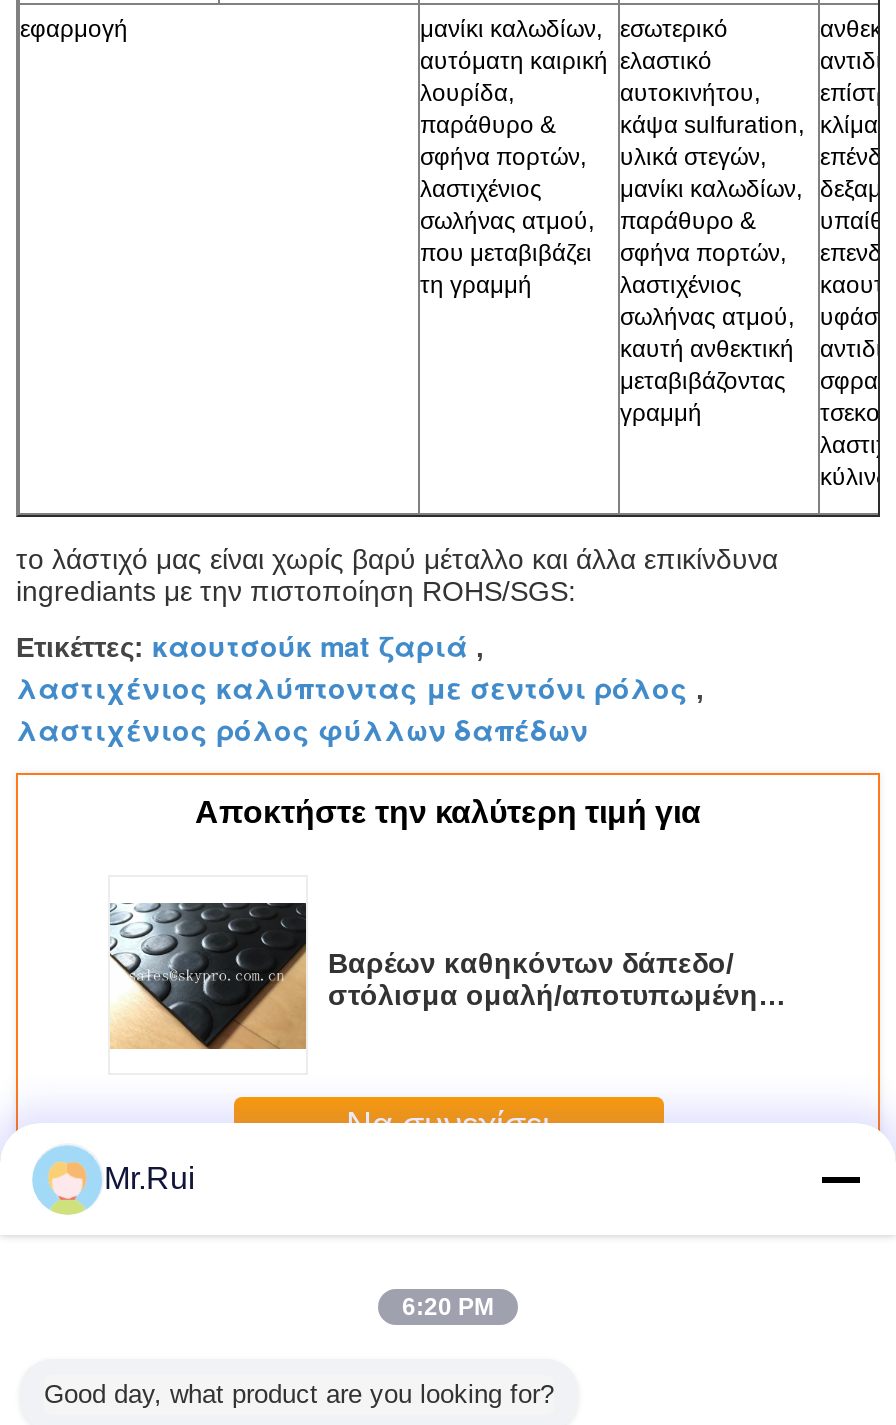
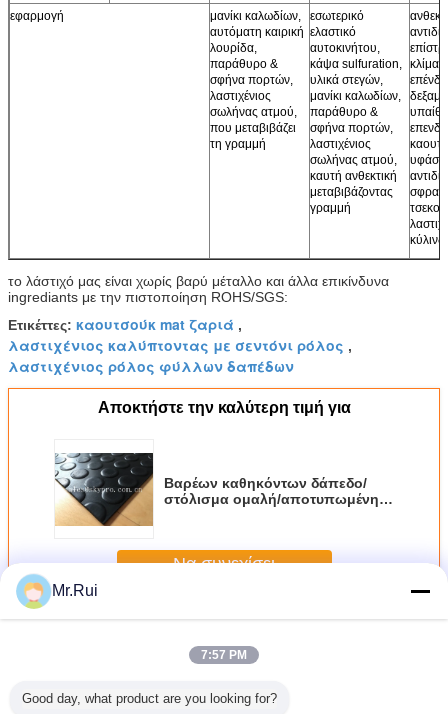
[402,1293,494,1321] 6:20 PM -> [201,648,247,662] 7:57 PM

